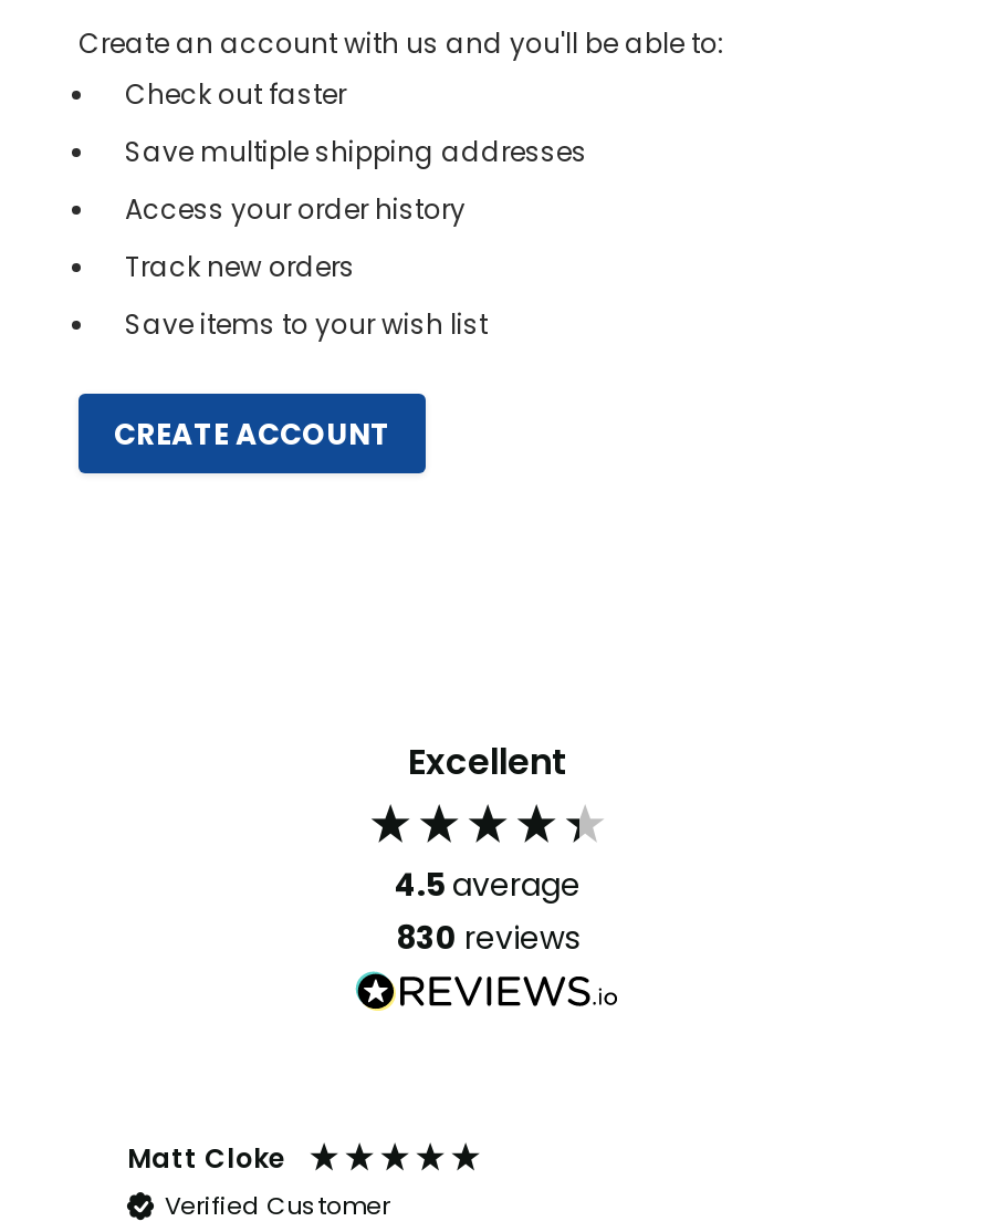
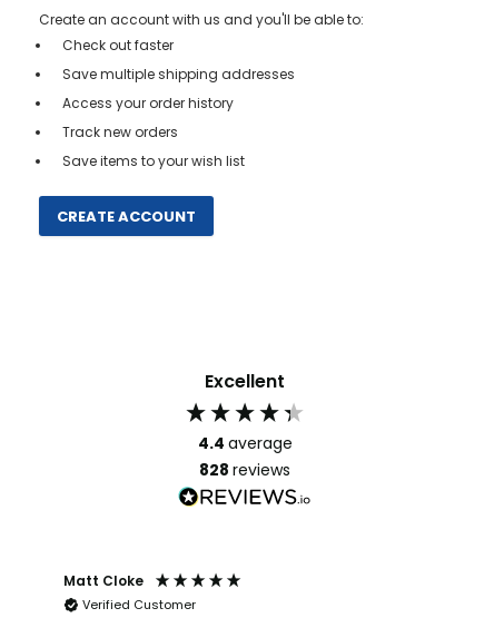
[395,863,581,907] 4.5 average -> [197,432,292,454] 4.4 average
[396,916,579,960] 830 reviews -> [199,459,290,481] 828 reviews

